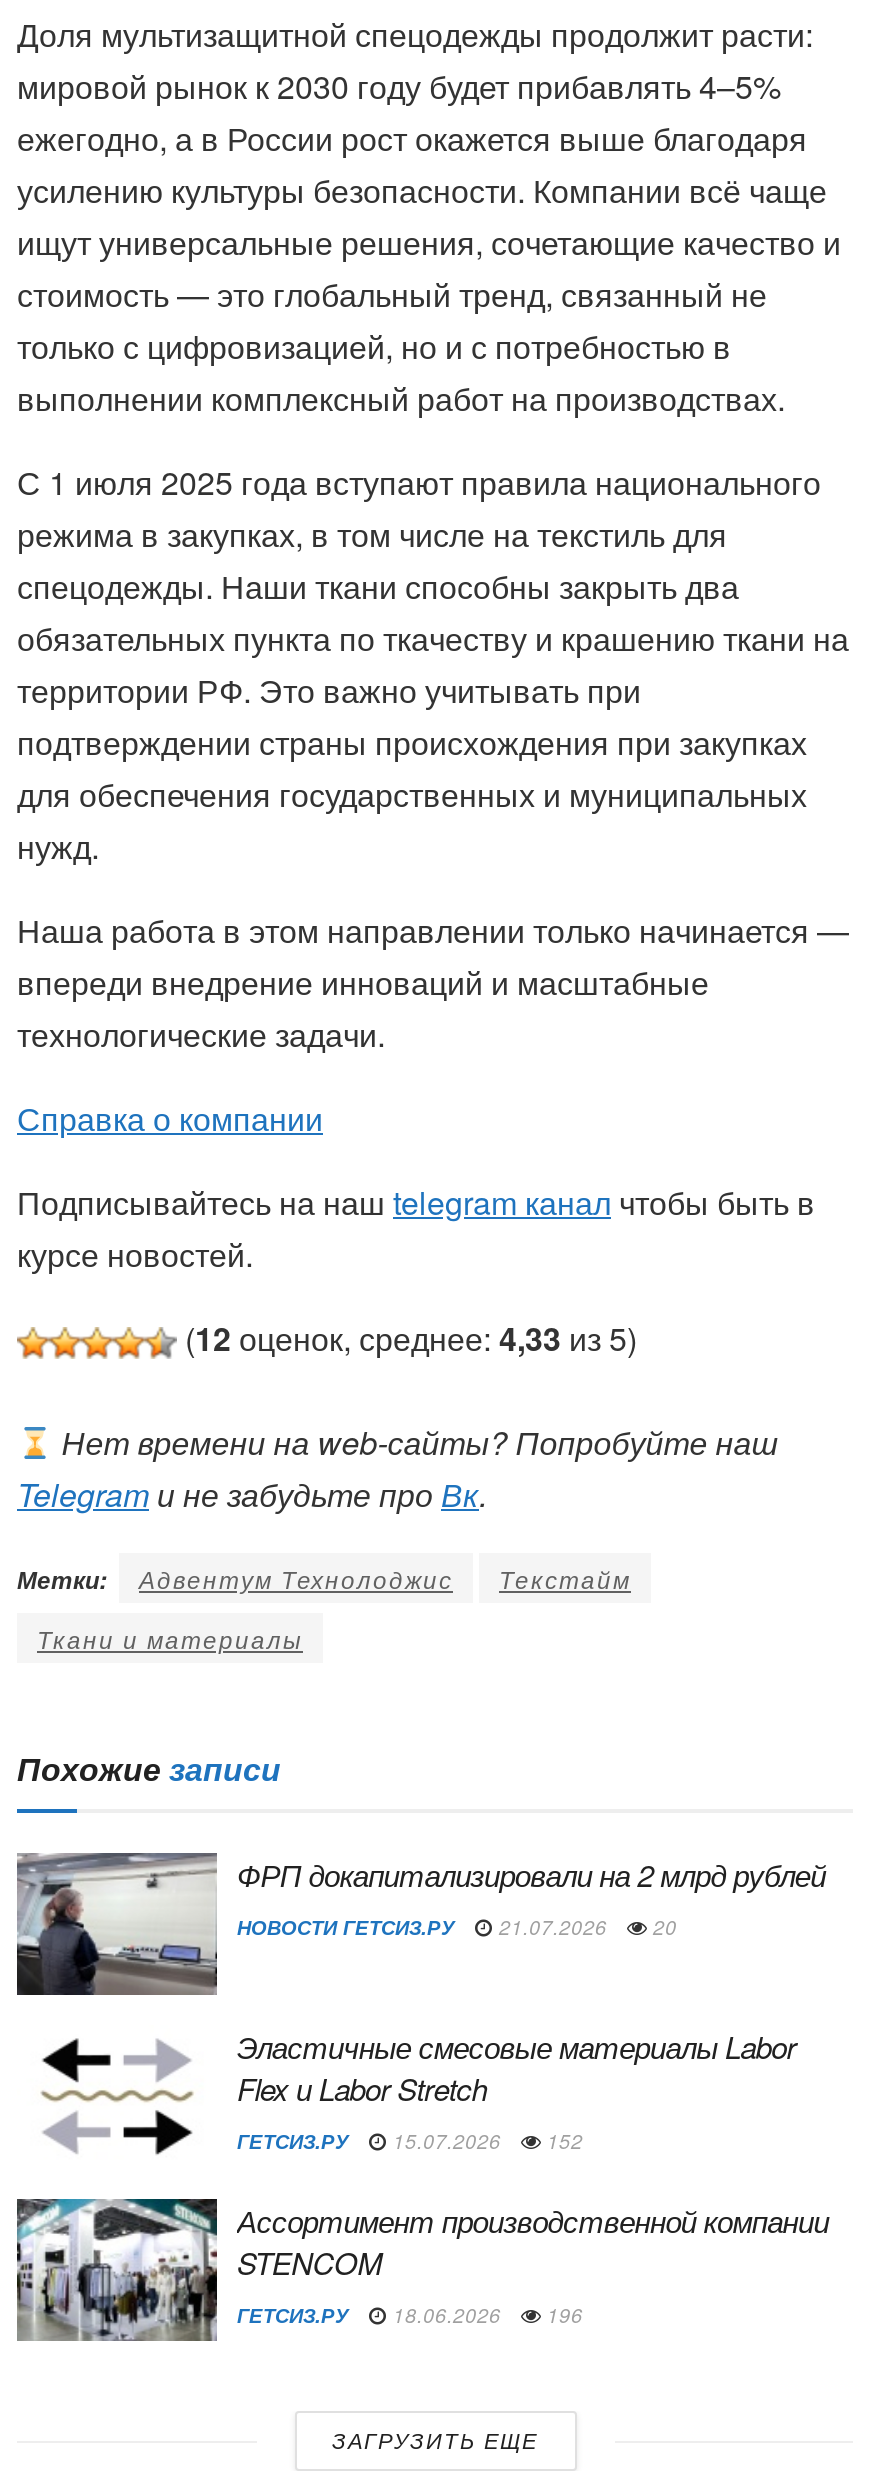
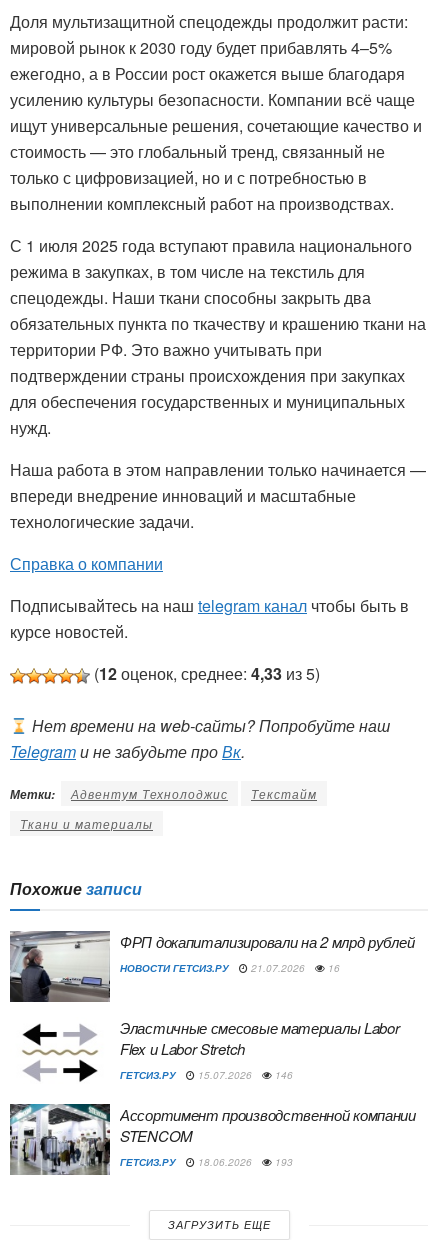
[237,1913,677,1941] НОВОСТИ ГЕТСИЗ.РУ 21.07.2026 20 -> [120,961,340,975] НОВОСТИ ГЕТСИЗ.РУ 21.07.2026 16
[237,2128,583,2156] ГЕТСИЗ.РУ 15.07.2026 152 -> [120,1068,293,1082] ГЕТСИЗ.РУ 15.07.2026 146
[237,2301,583,2329] ГЕТСИЗ.РУ 18.06.2026 196 -> [120,1155,293,1169] ГЕТСИЗ.РУ 18.06.2026 193

